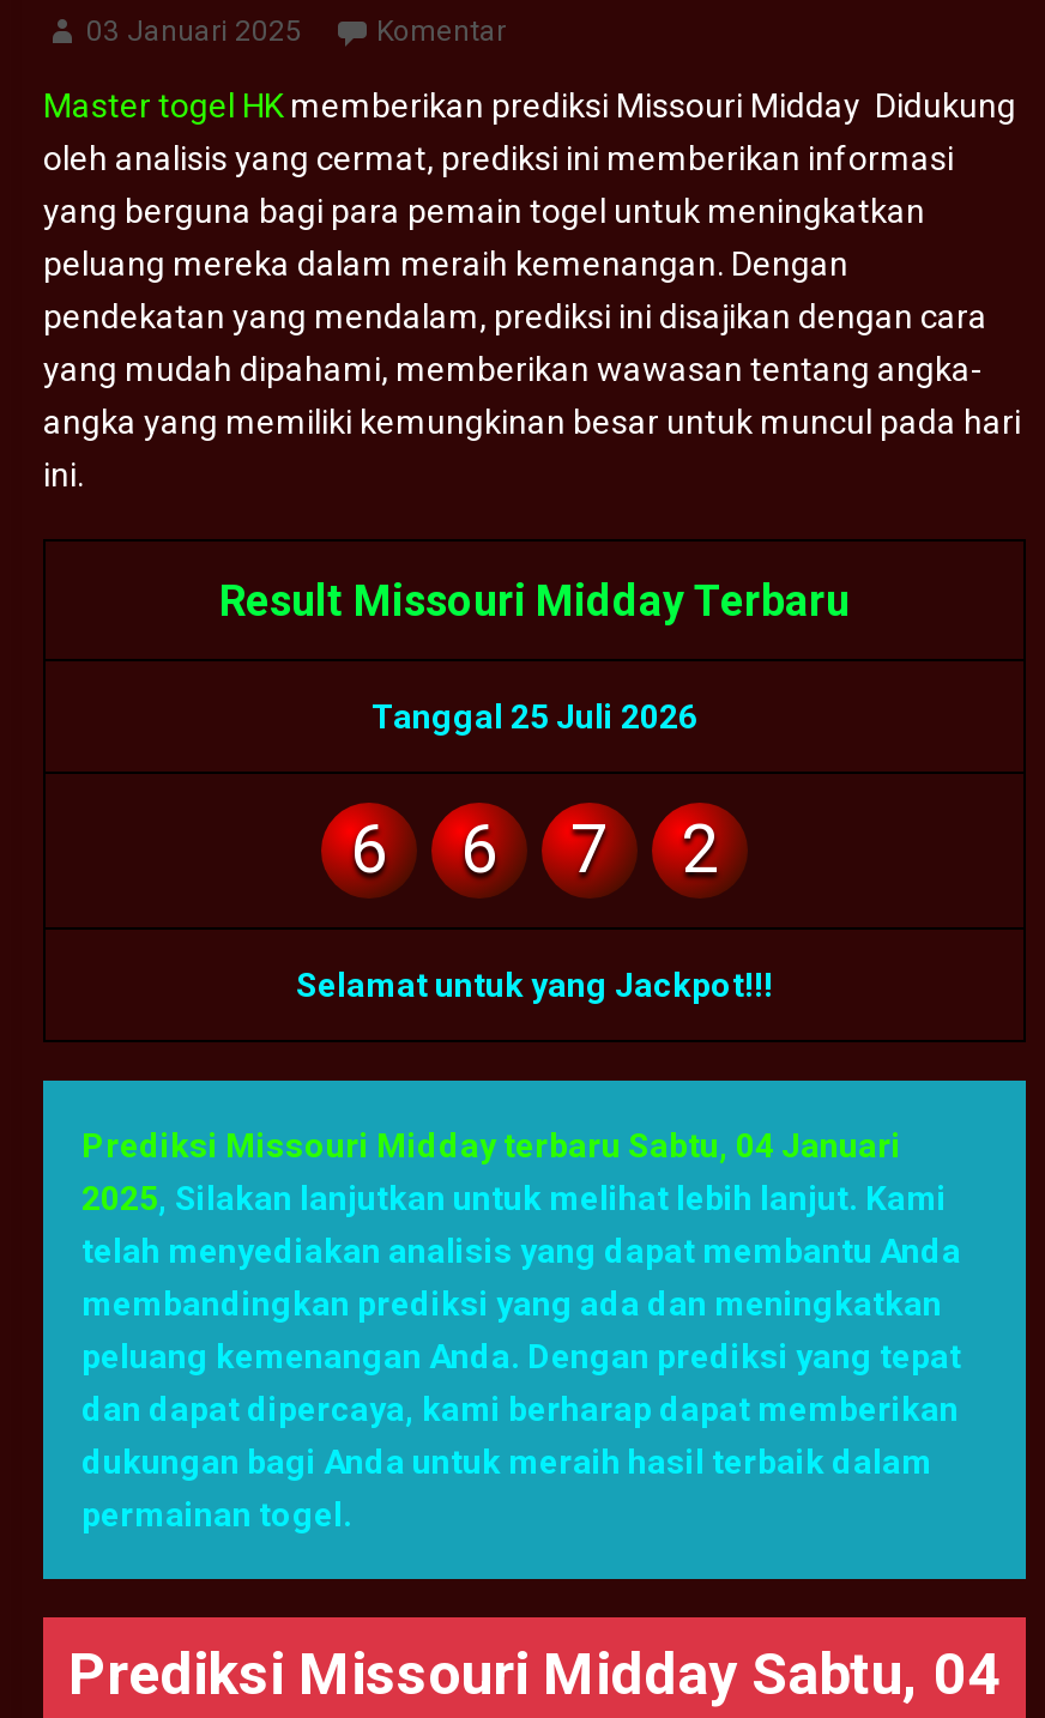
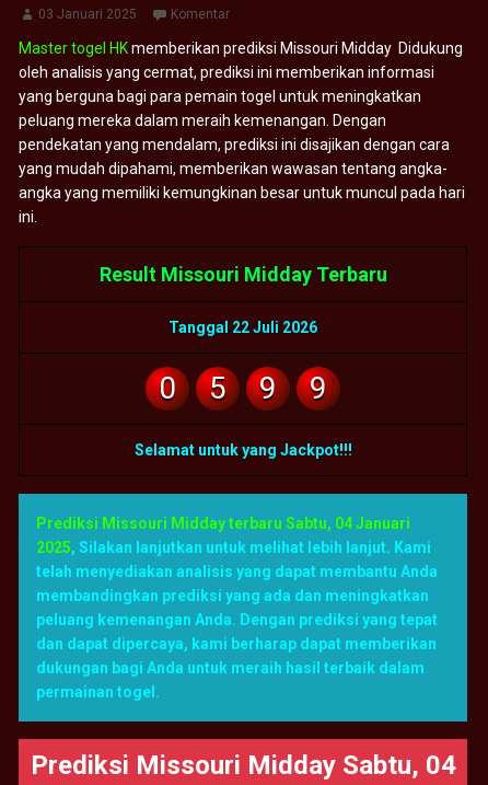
[372,698,697,736] Tanggal 25 Juli 2026 -> [169,319,317,336] Tanggal 22 Juli 2026
[350,811,388,890] 6 -> [159,370,176,407] 0
[460,811,499,890] 6 -> [209,370,226,407] 5
[570,811,609,890] 7 -> [259,370,277,407] 9
[681,811,719,890] 2 -> [310,370,327,407] 9

